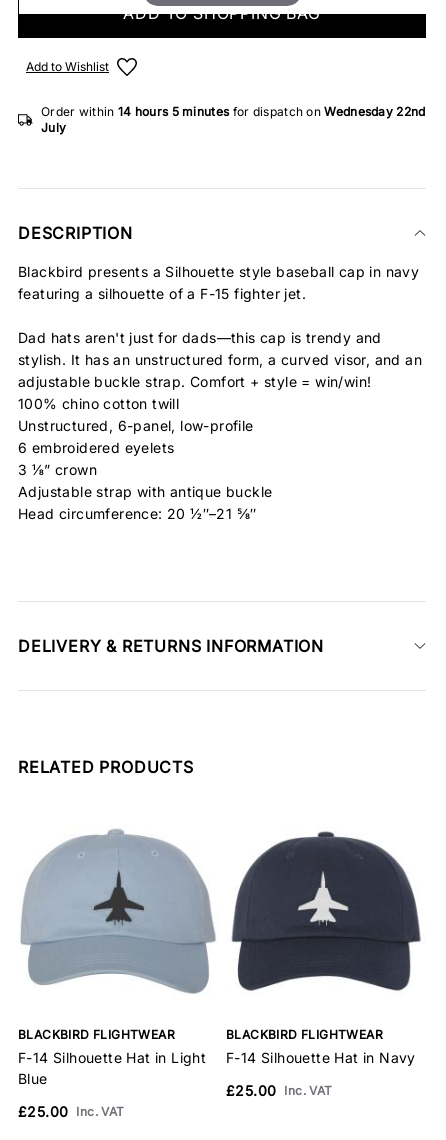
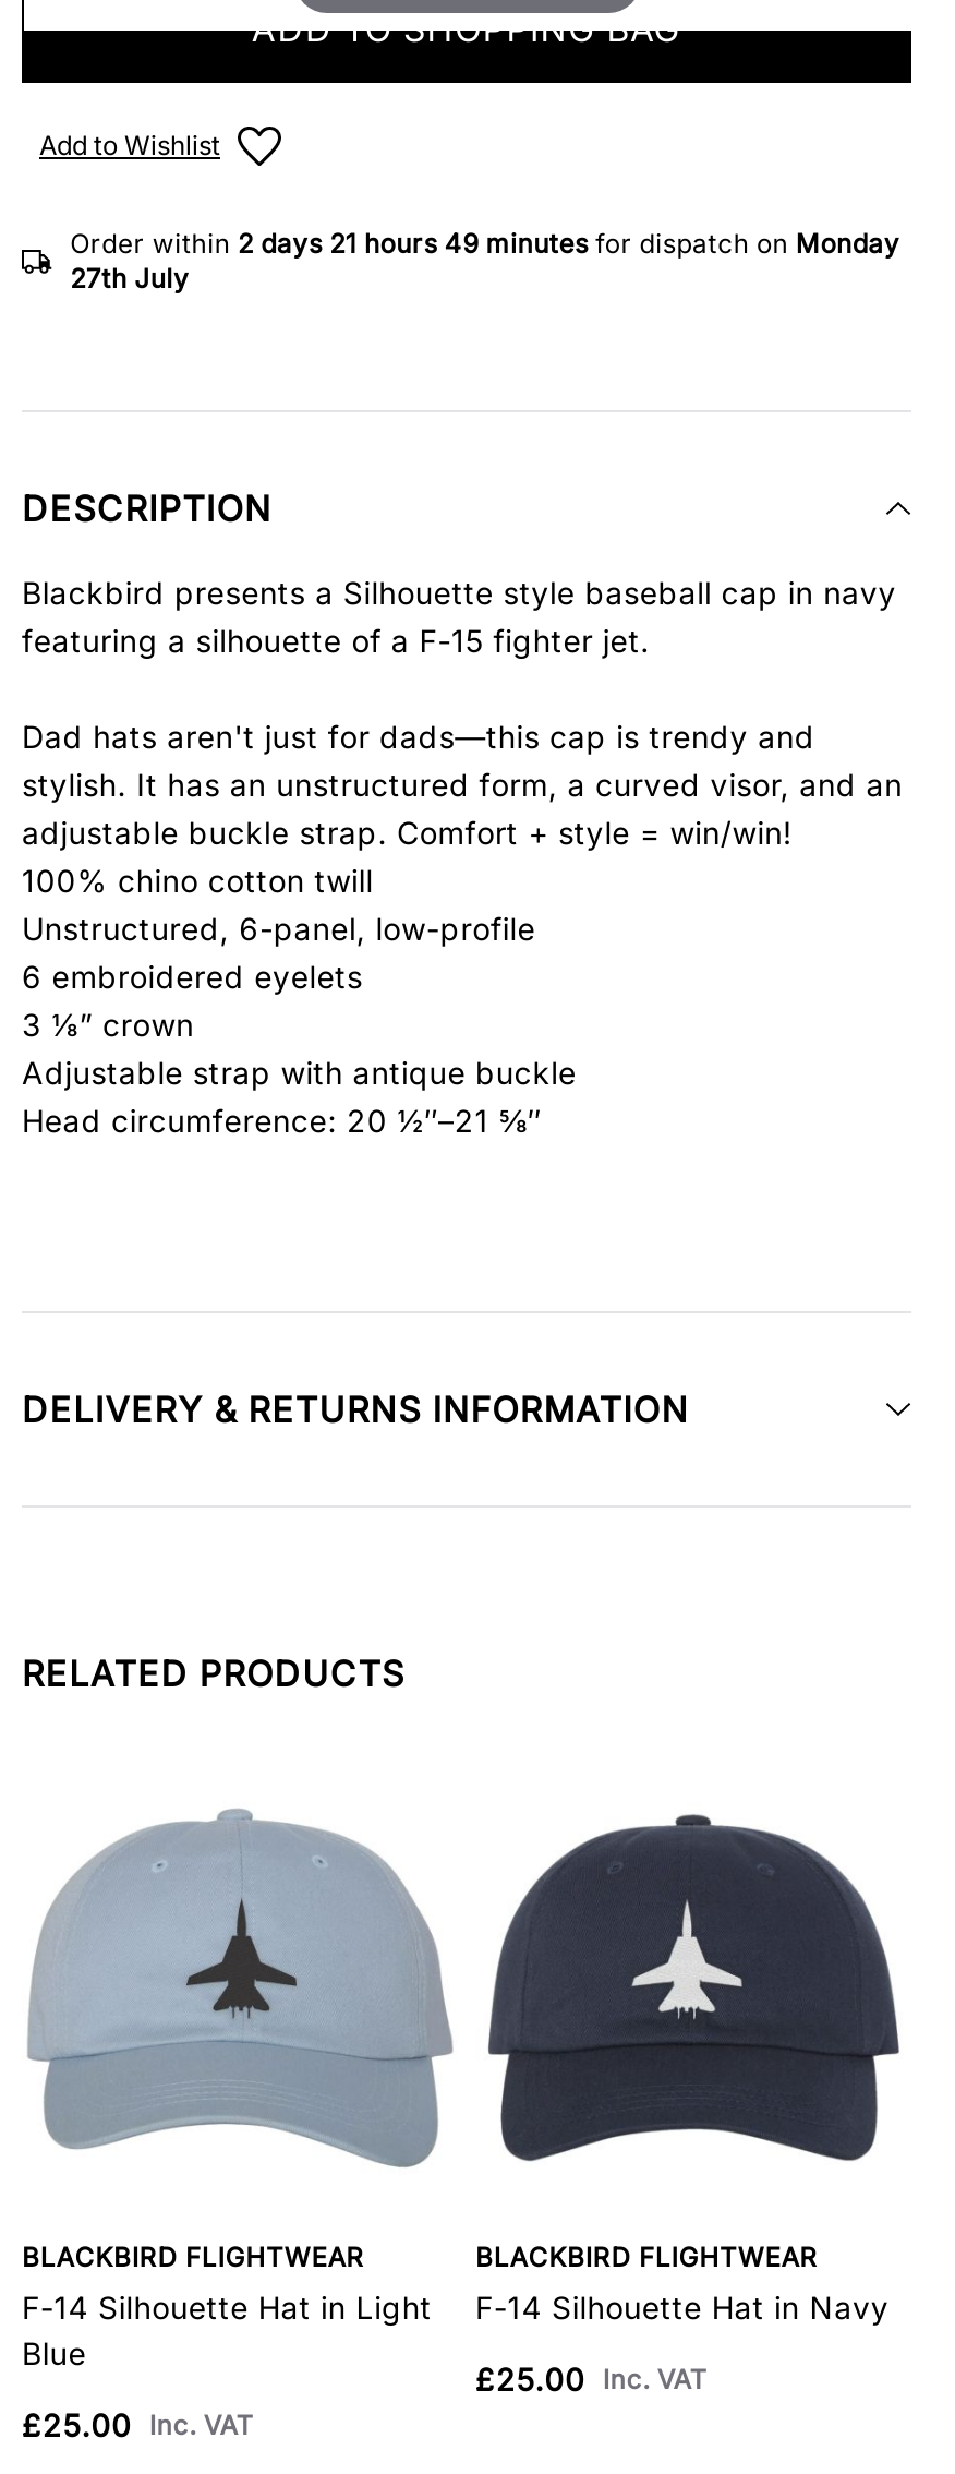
[41,104,425,135] Order within 14 hours 5 minutes for dispatch on Wednesday 22nd | July -> [70,227,900,295] Order within 2 days 21 hours 49 minutes for dispatch on Monday | 27th July

